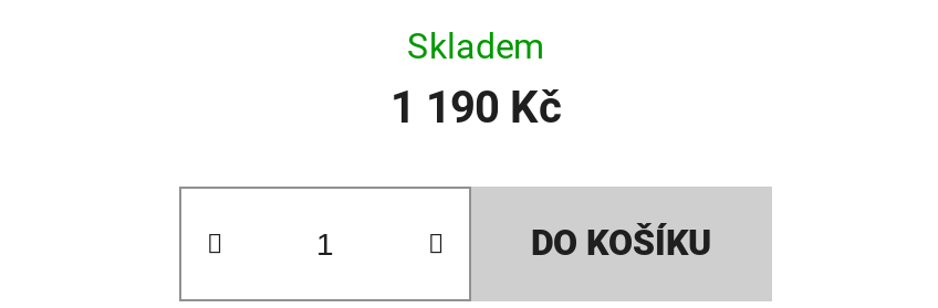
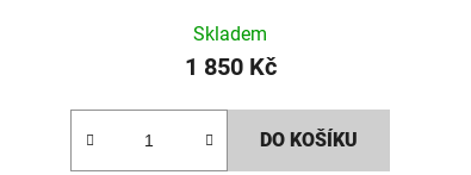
[390,80,561,133] 1 190 Kč -> [184,52,276,81] 1 850 Kč

